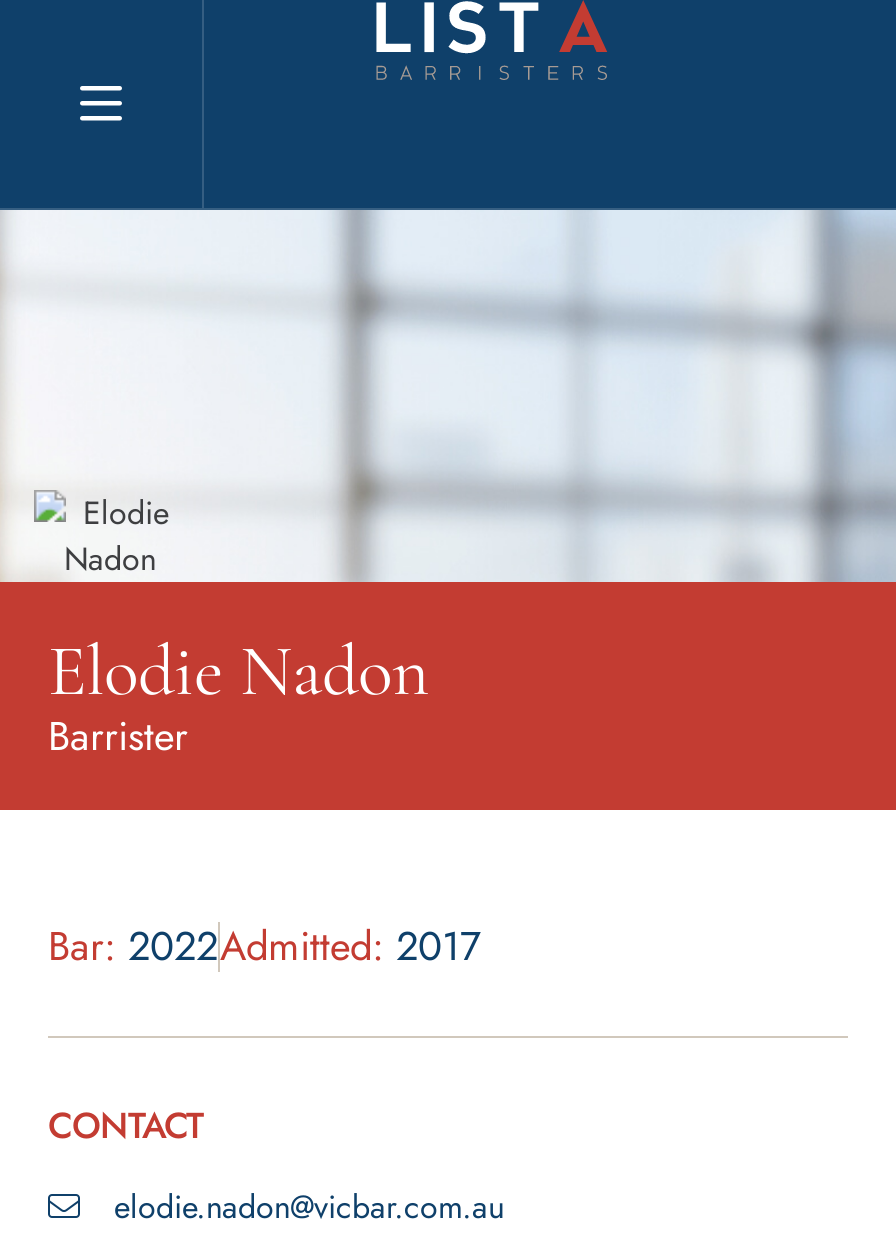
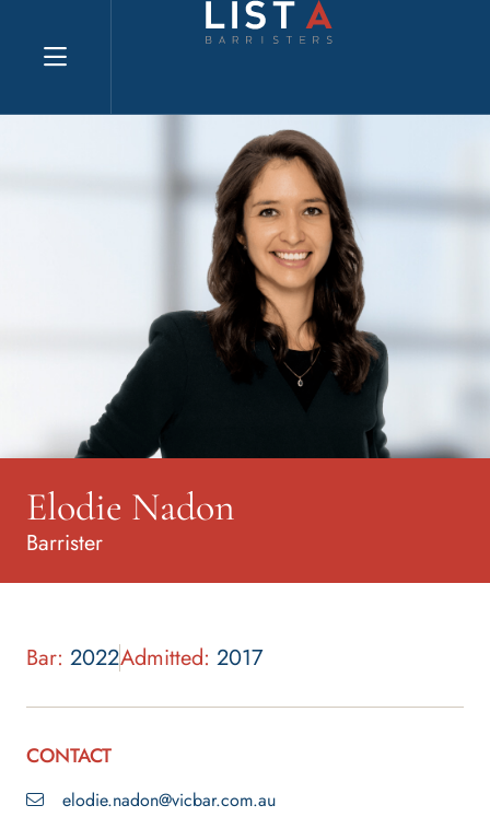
[32,210,890,584] [image] -> [20,115,487,459] [image]

